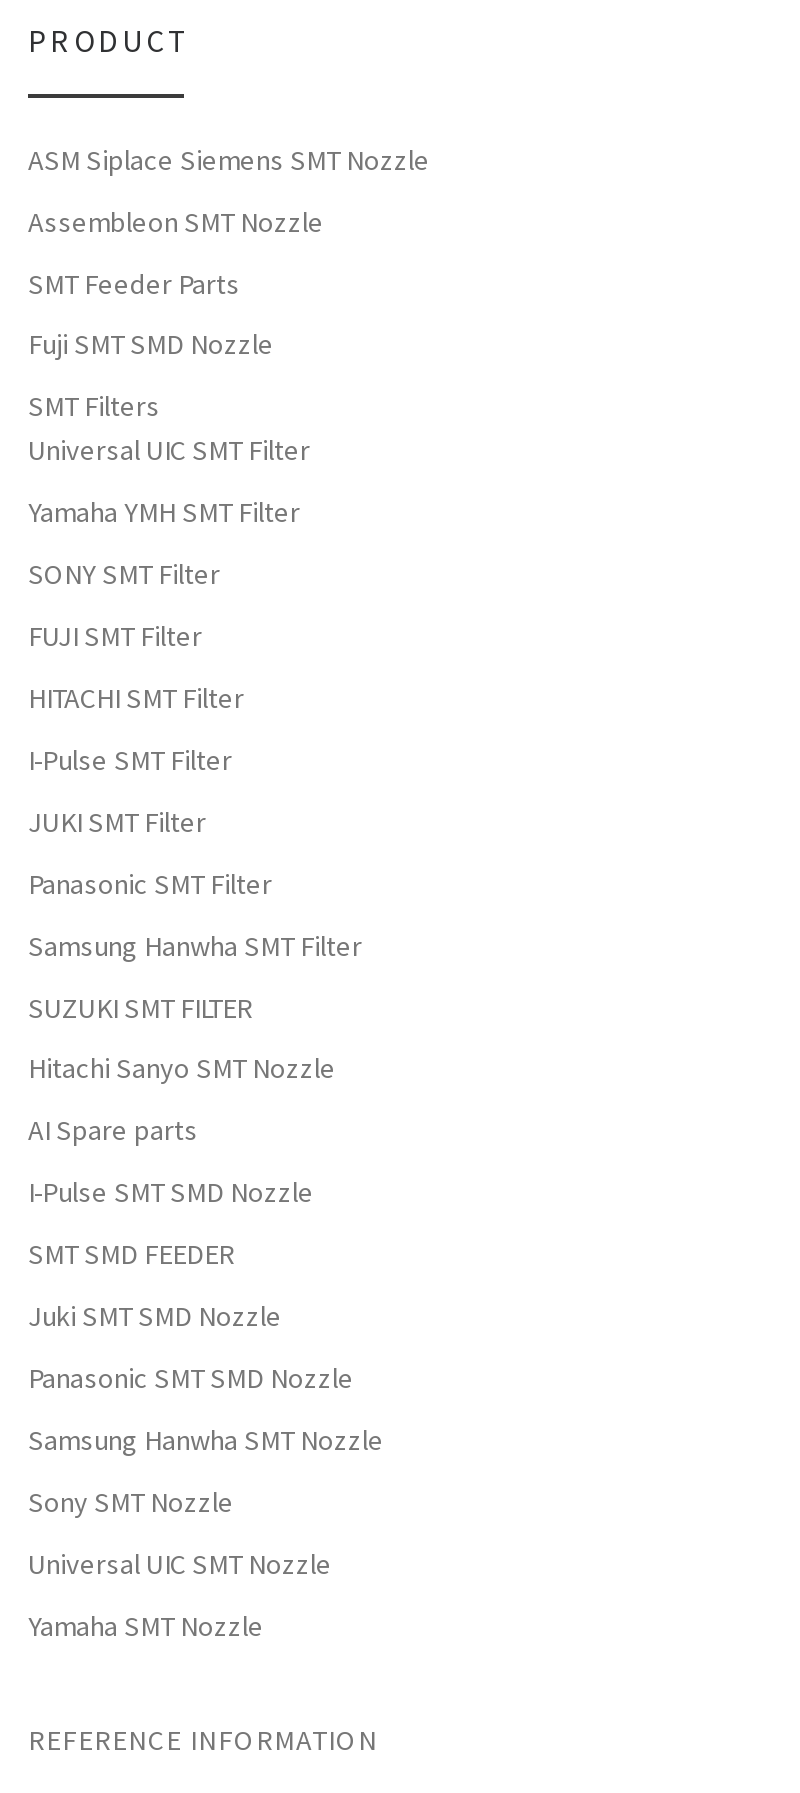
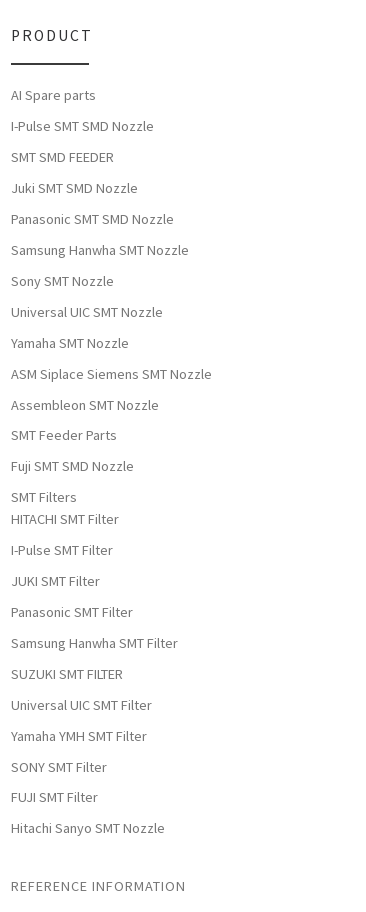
moved [28,141,430,1086] -> [11,365,212,837]: ASM Siplace Siemens SMT Nozzle | Assembleon SMT Nozzle | SMT Feeder Parts | ... | FUJI SMT Filter | Hitachi Sanyo SMT Nozzle
moved [28,1112,384,1643] -> [11,86,189,352]: AI Spare parts | I-Pulse SMT SMD Nozzle | SMT SMD FEEDER | ... | Universal UIC SMT Nozzle | Yamaha SMT Nozzle

